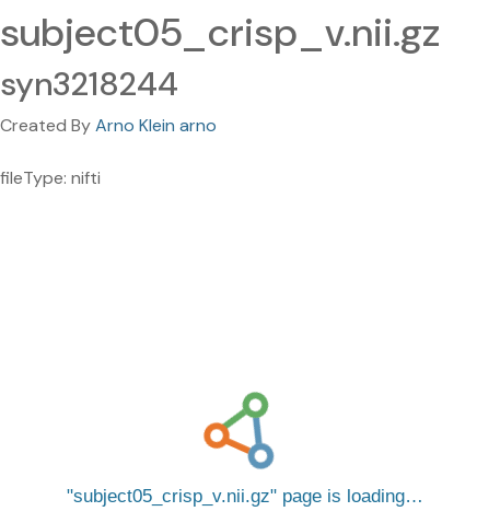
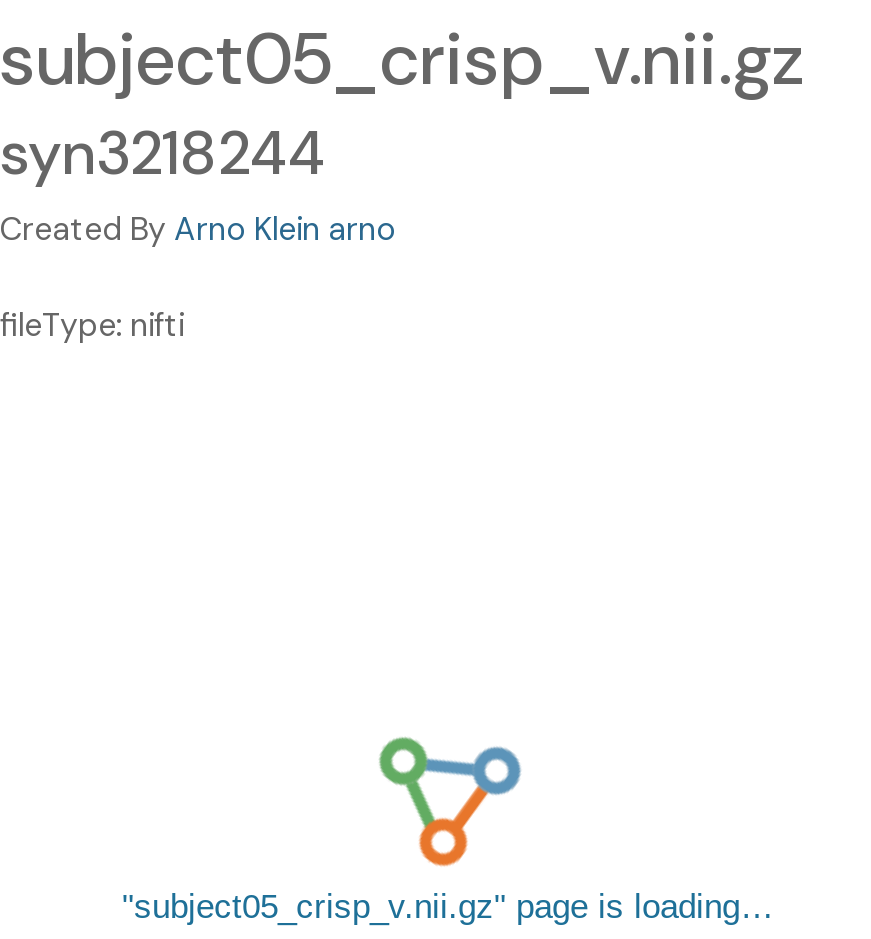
[202,391,284,474] [image] -> [372,716,522,868] [image]

